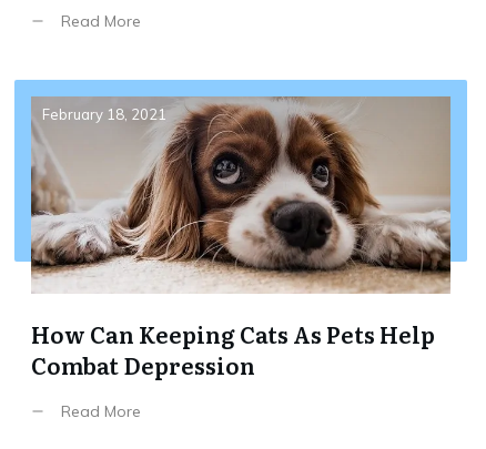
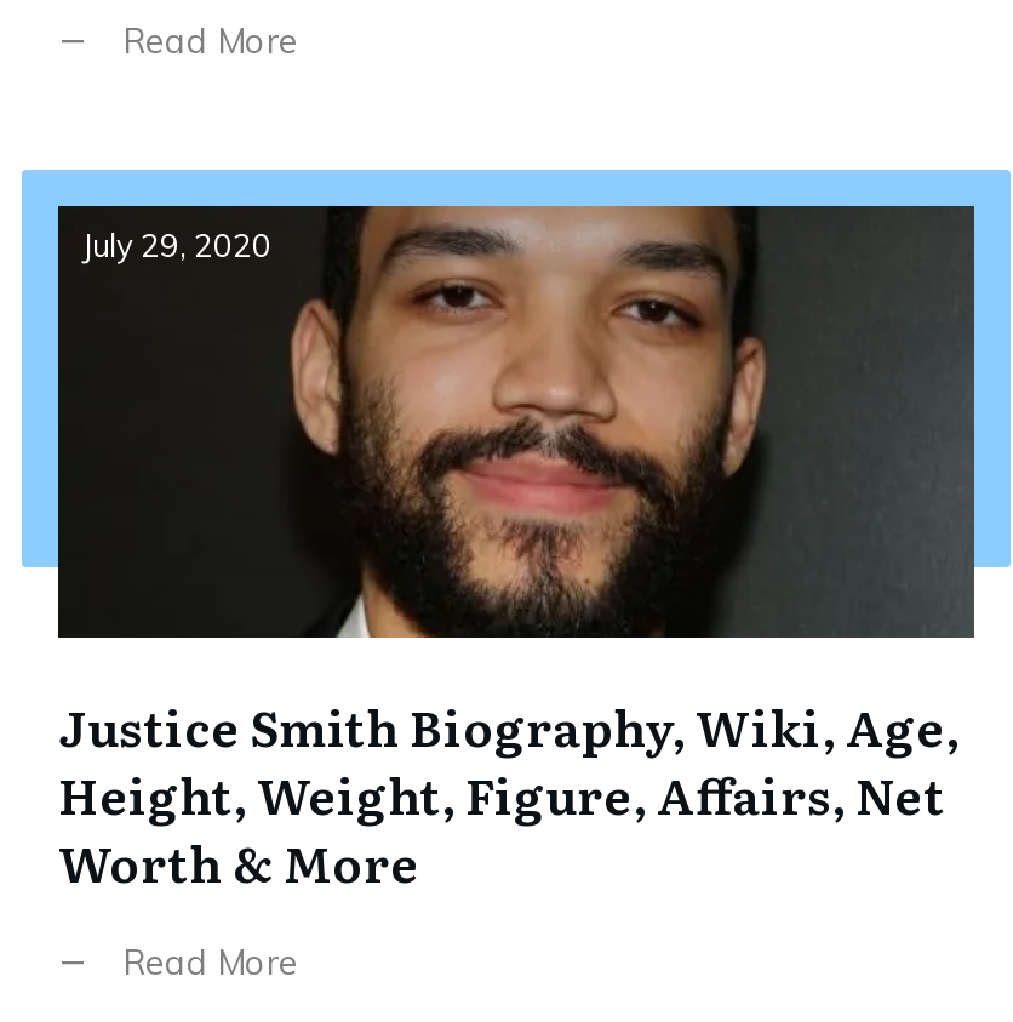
[30,96,450,278] [image] | February 18, 2021 -> [56,204,977,640] [image] | July 29, 2020
[31,317,435,381] How Can Keeping Cats As Pets Help | Combat Depression -> [58,689,960,897] Justice Smith Biography, Wiki, Age, | Height, Weight, Figure, Affairs, Net | Worth & More

